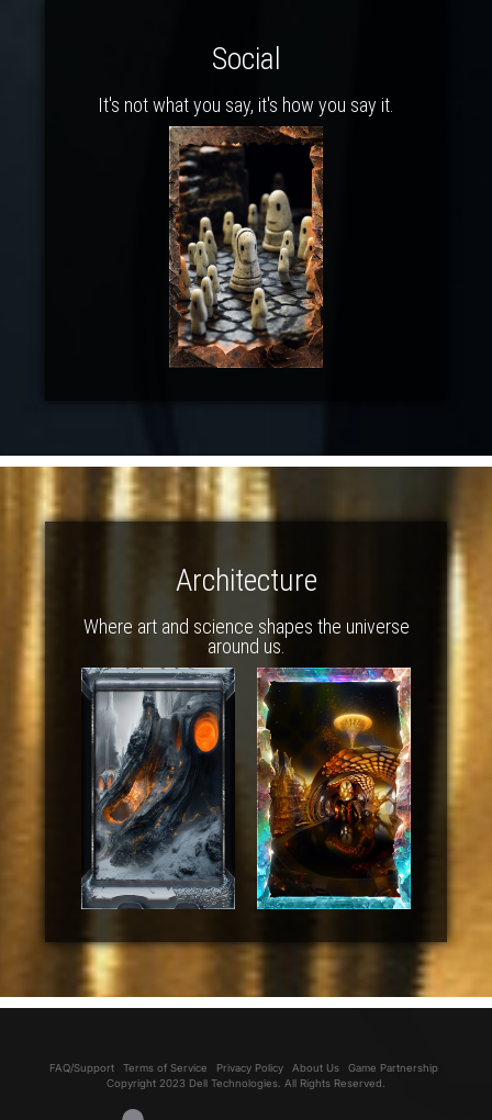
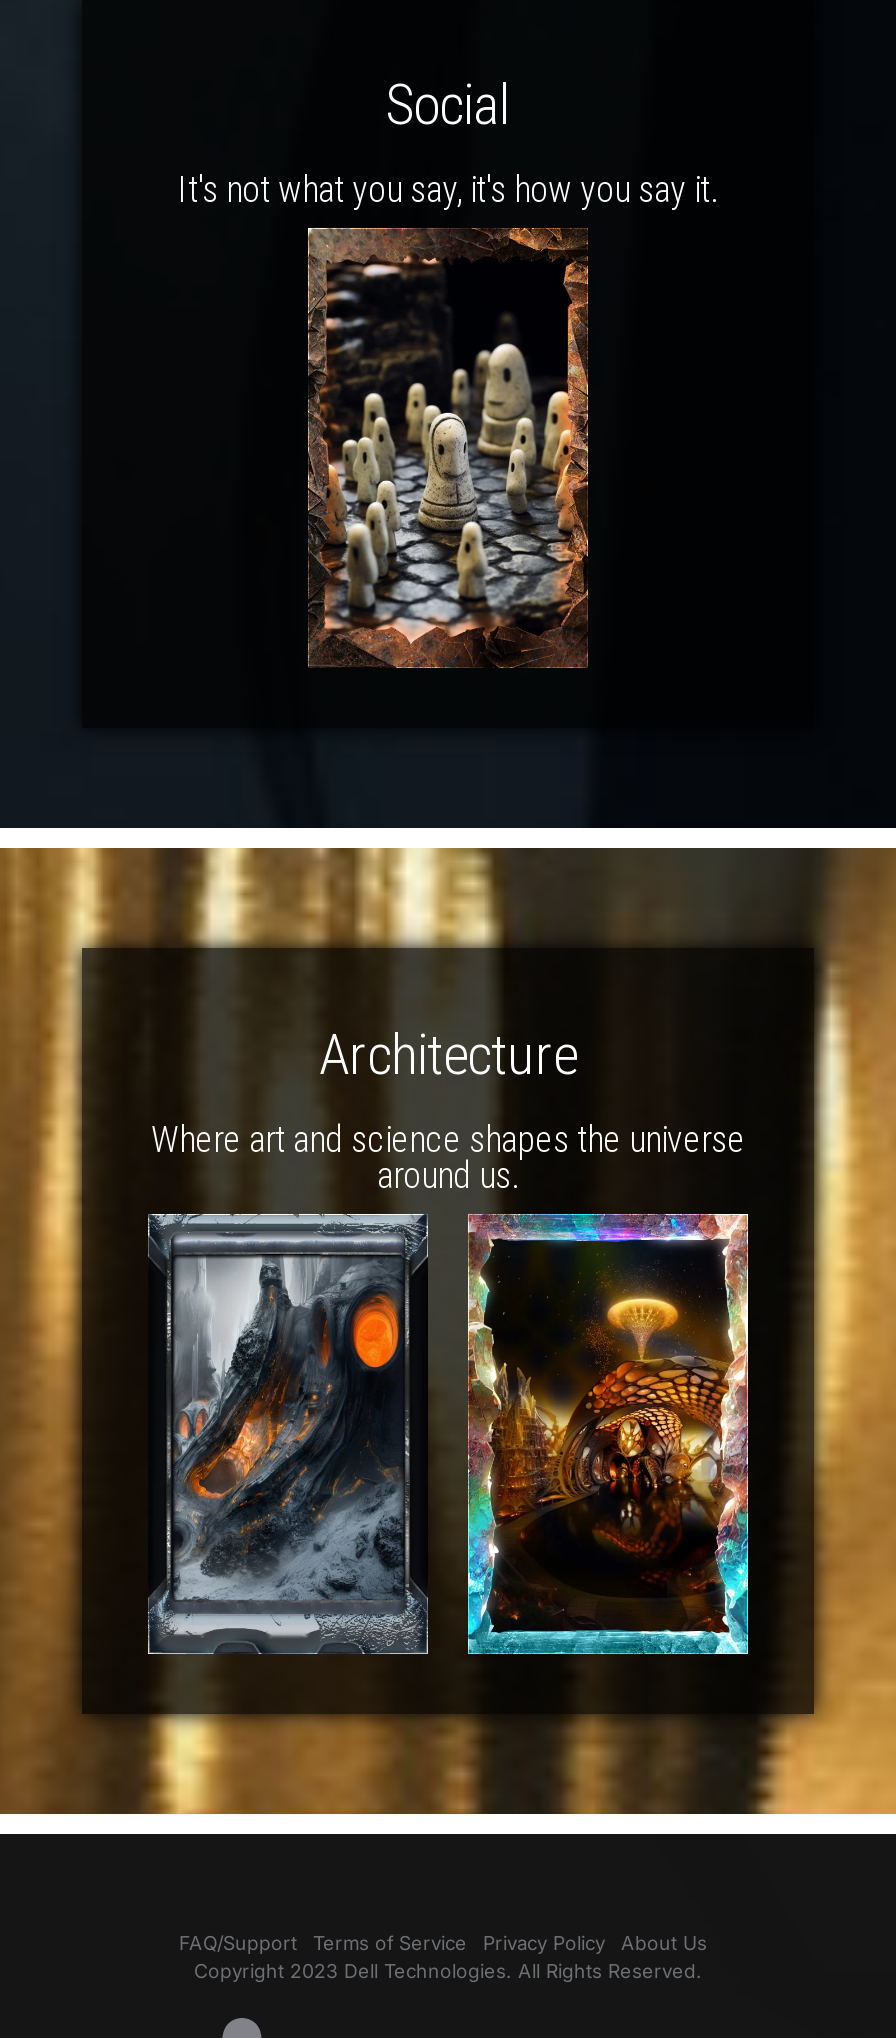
[348,1062,438,1074] Game Partnership -> none

